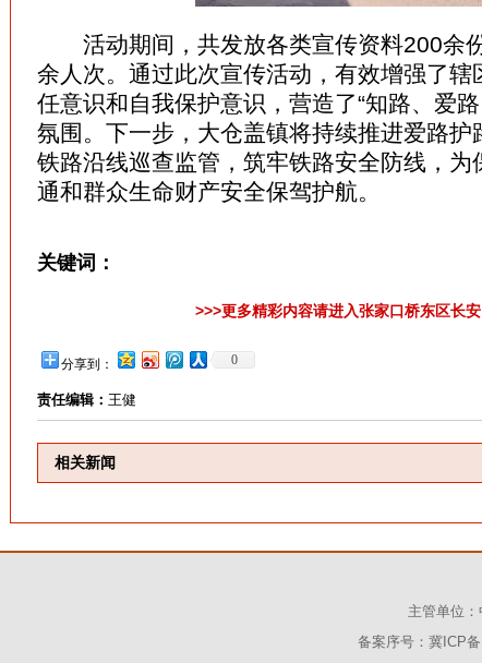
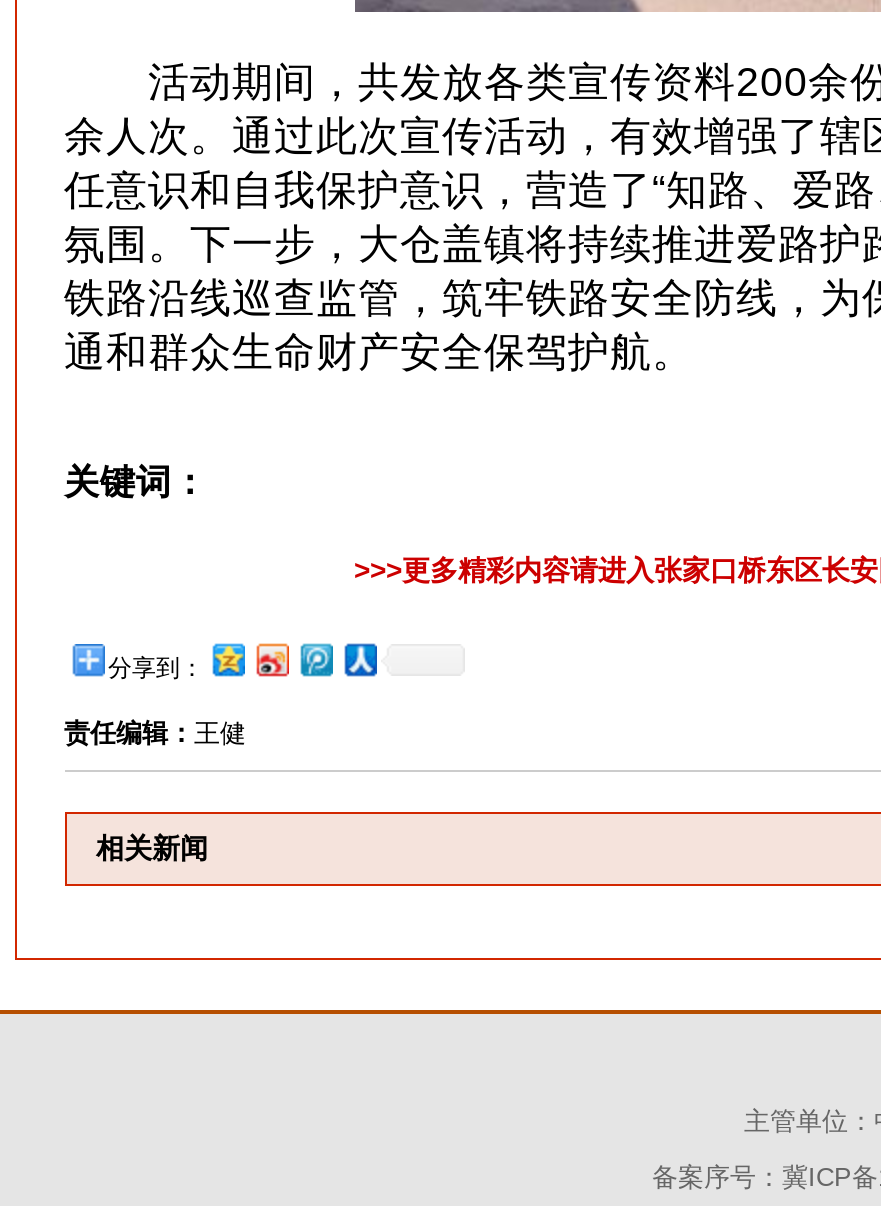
[231,352,238,367] 0 -> none

